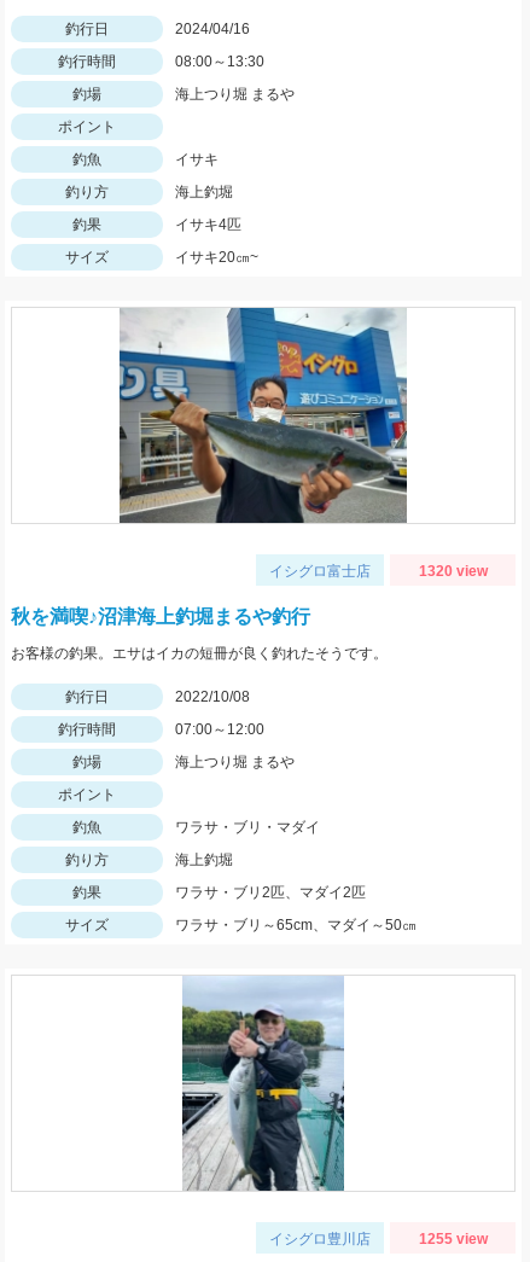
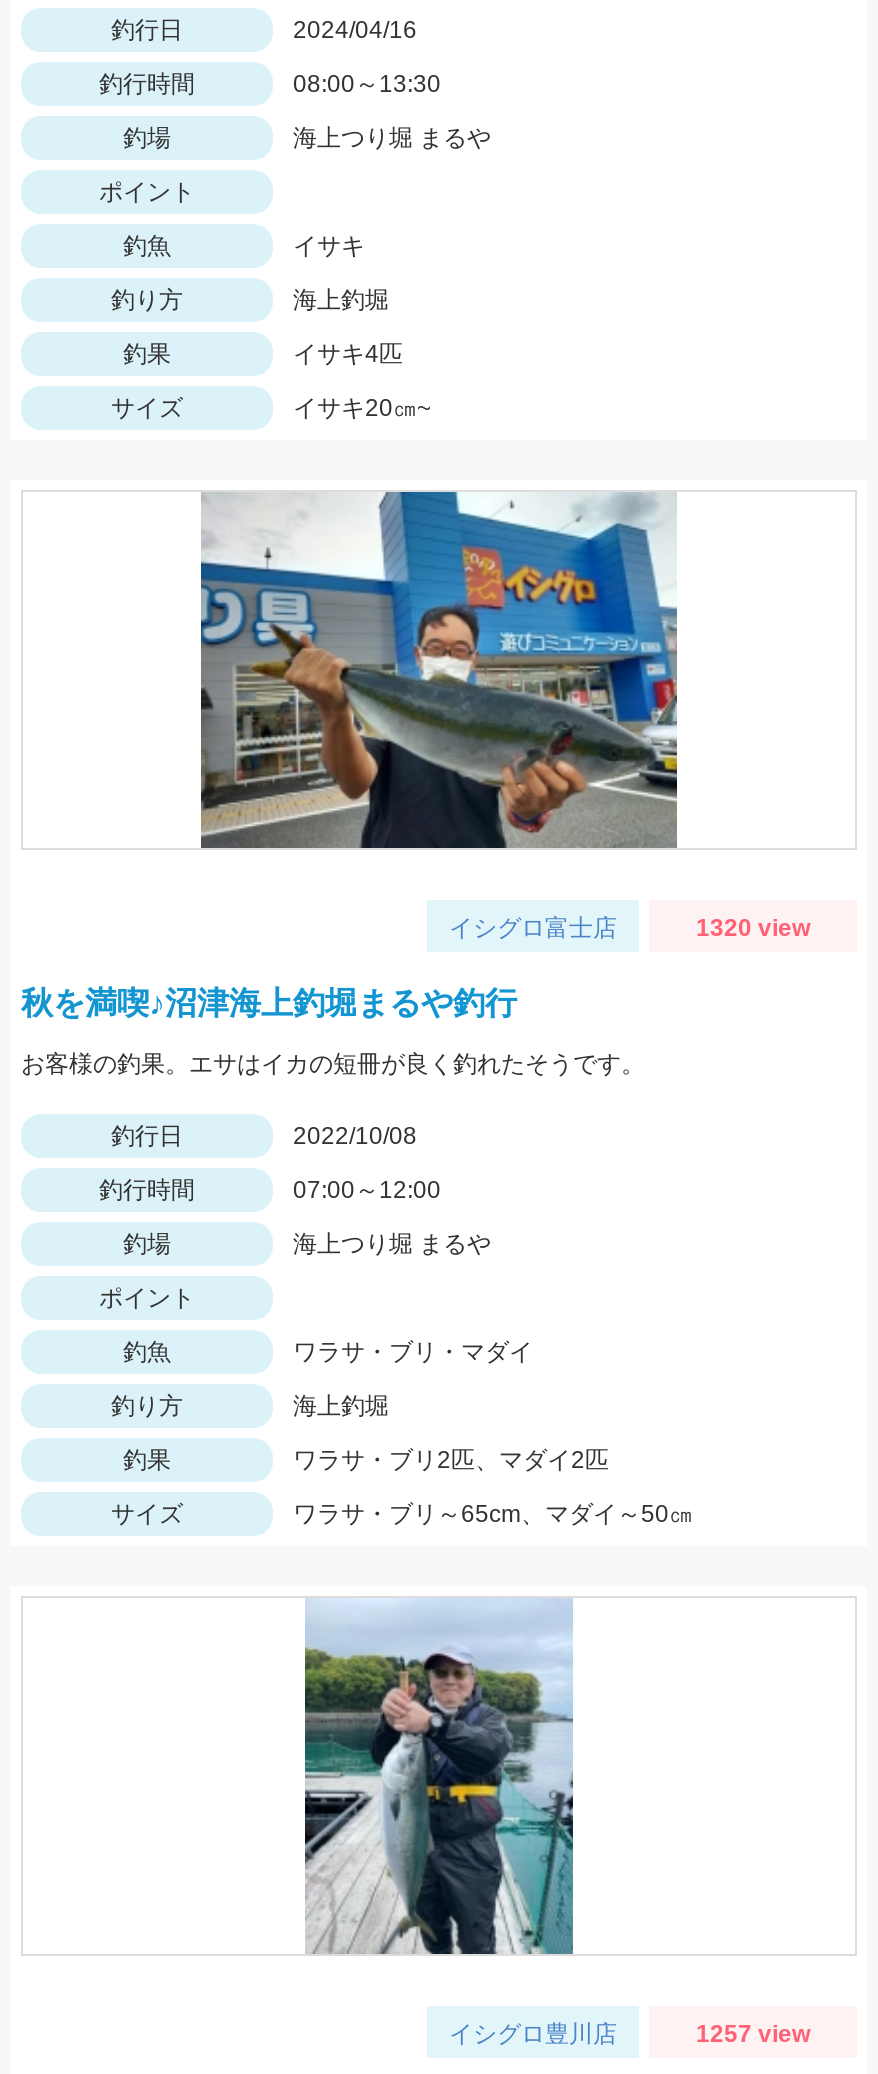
[418,1231,487,1248] 1255 view -> [696,2020,810,2048] 1257 view

